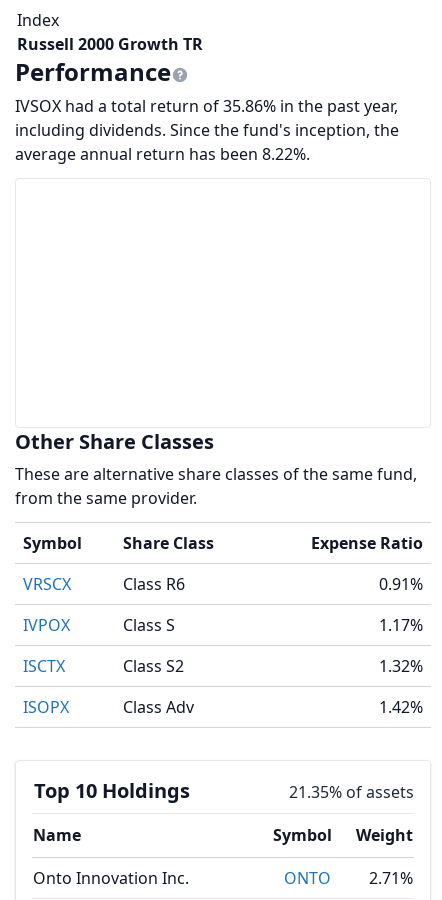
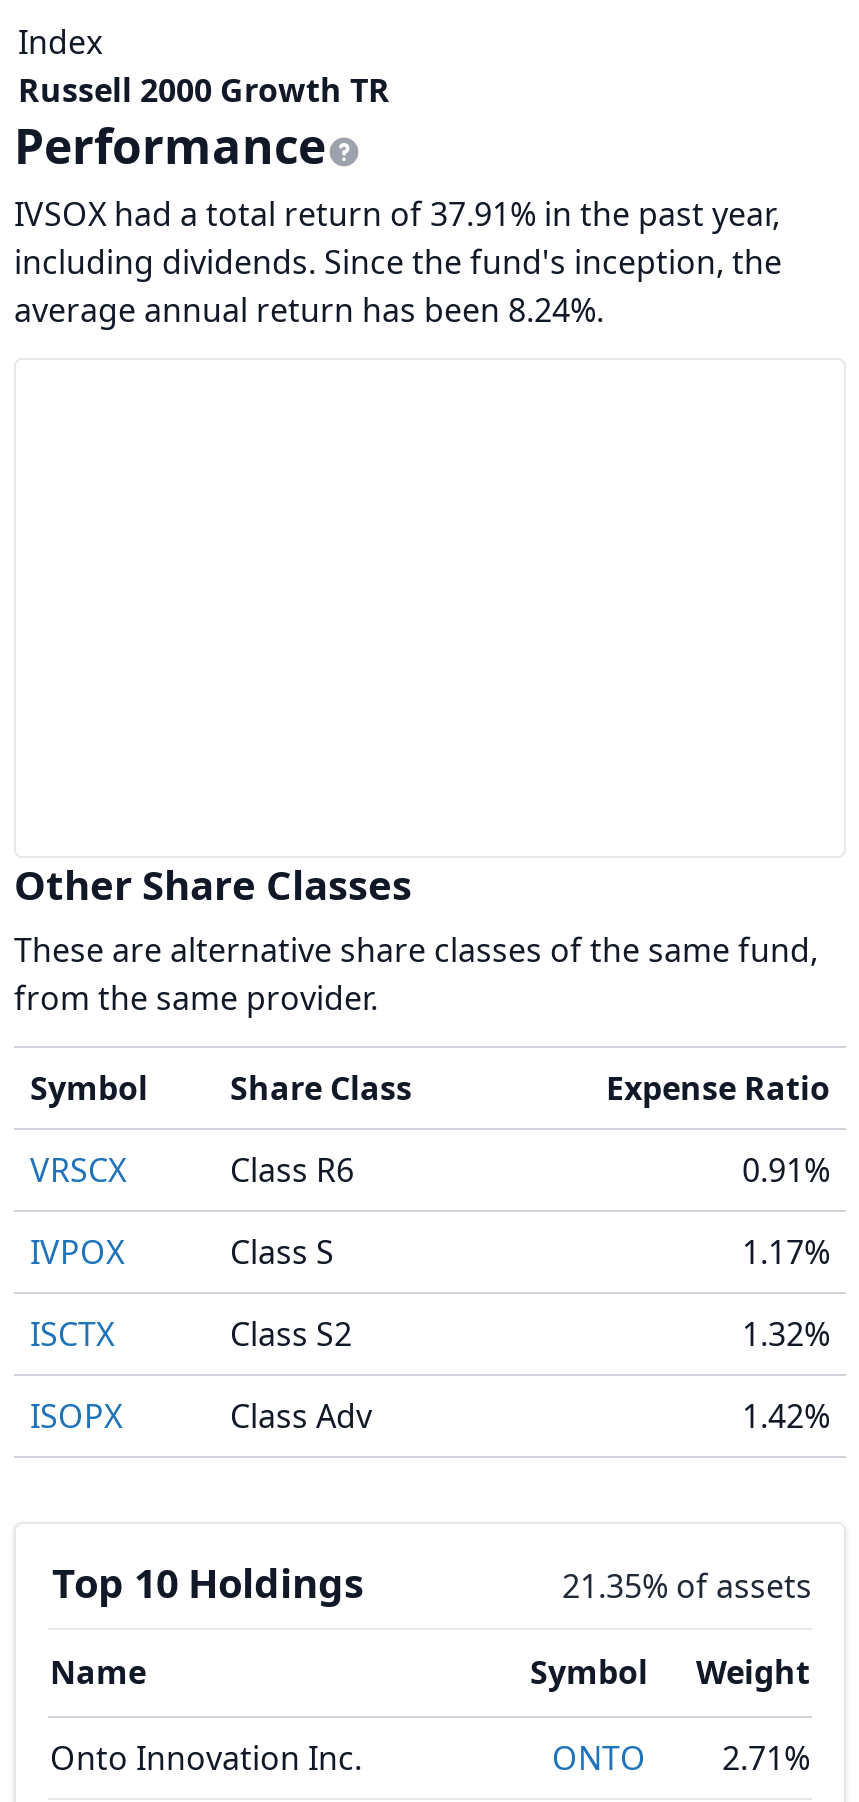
[15,95,398,117] IVSOX had a total return of 35.86% in the past year, -> [14,192,780,236] IVSOX had a total return of 37.91% in the past year,
[15,143,310,165] average annual return has been 8.22%. -> [14,288,604,332] average annual return has been 8.24%.

